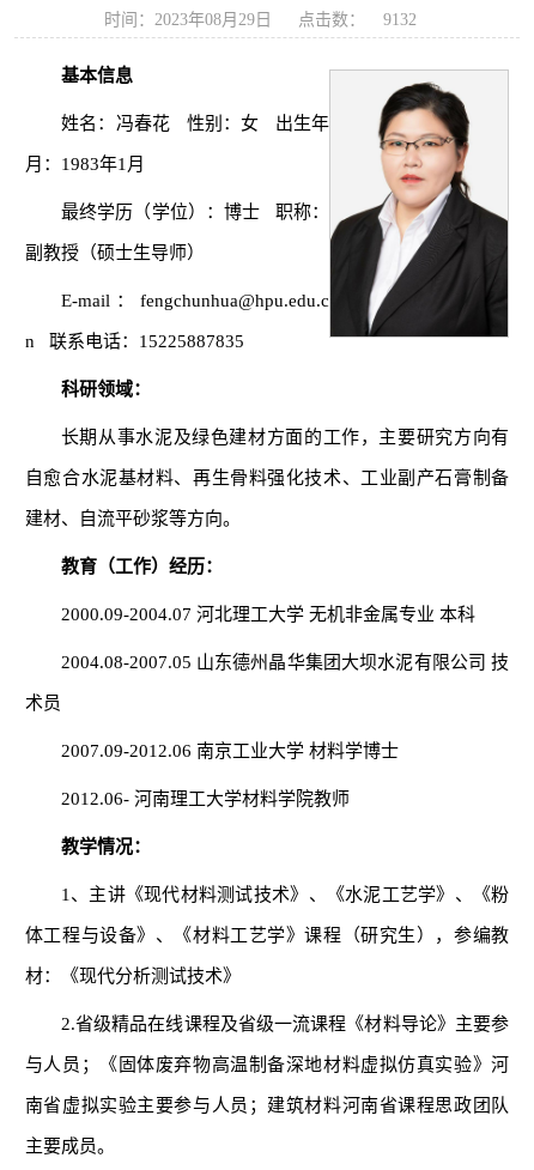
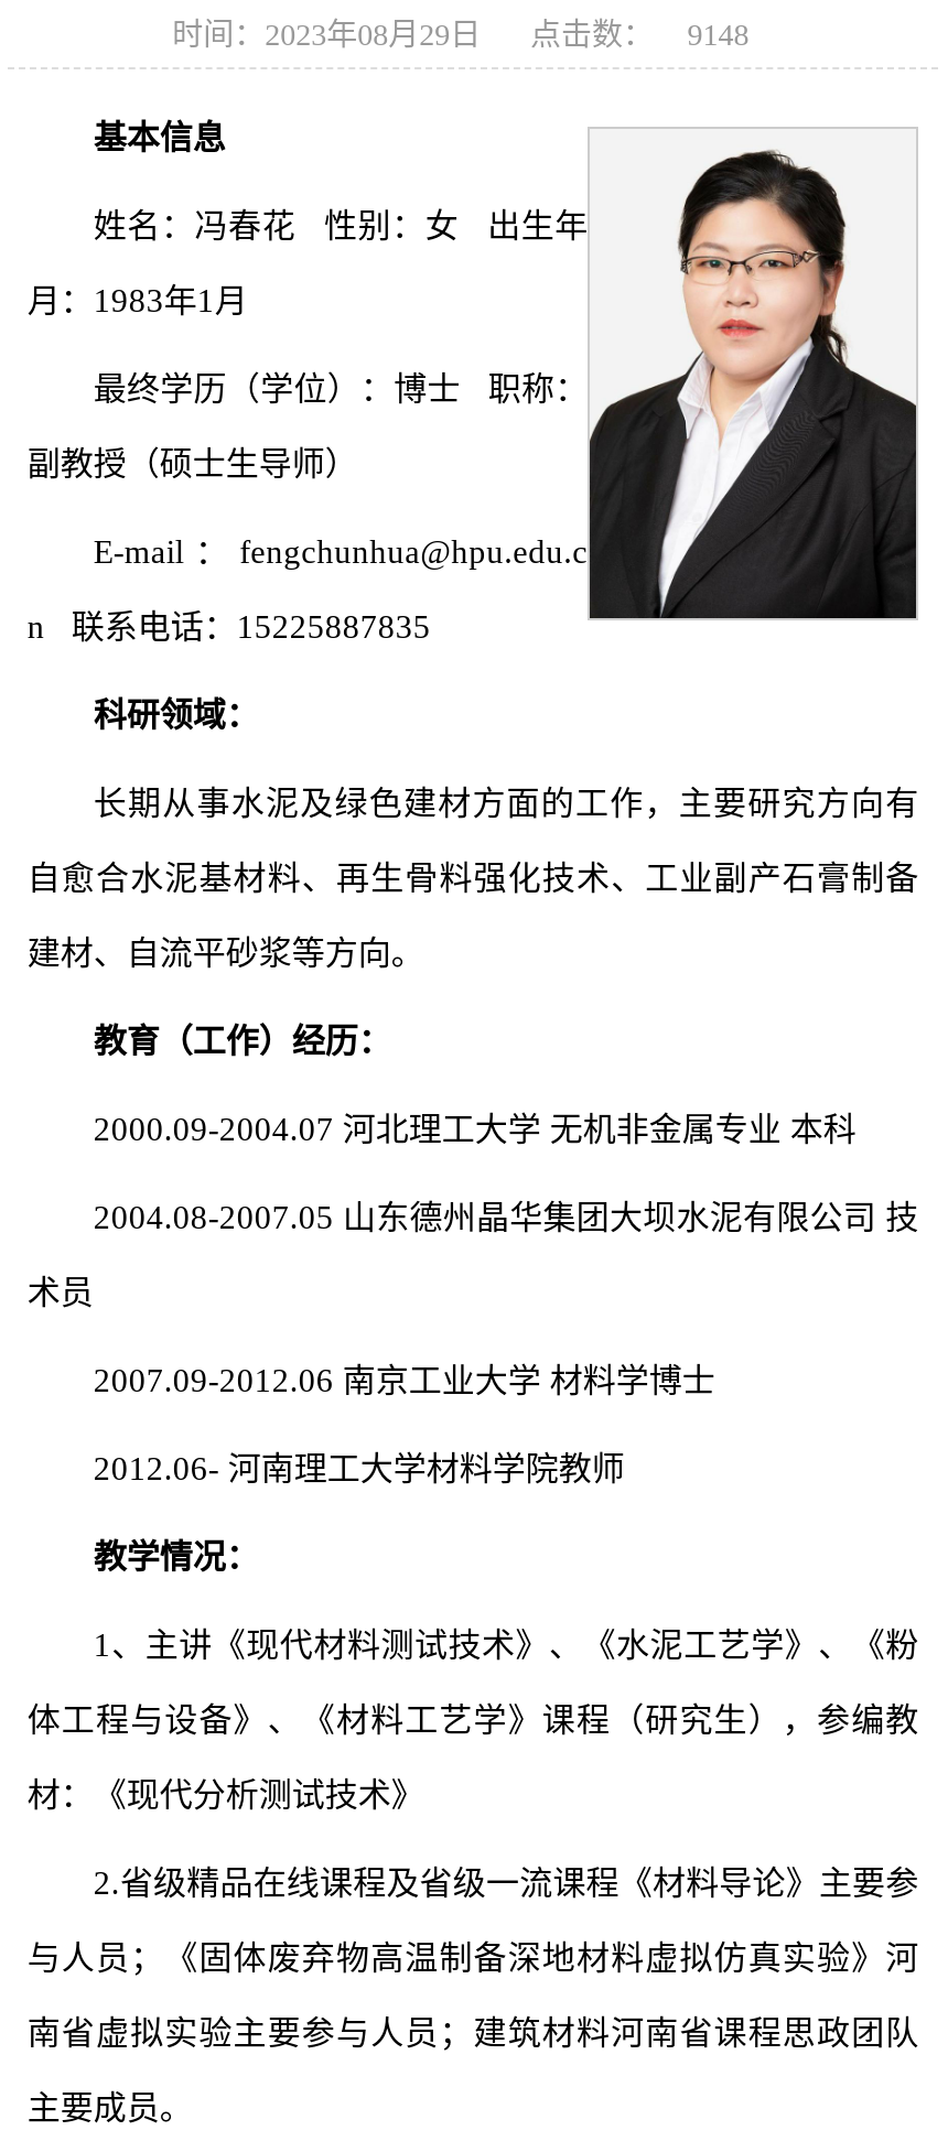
[104,11,417,29] 时间：2023年08月29日 点击数： 9132 -> [172,19,749,52] 时间：2023年08月29日 点击数： 9148

